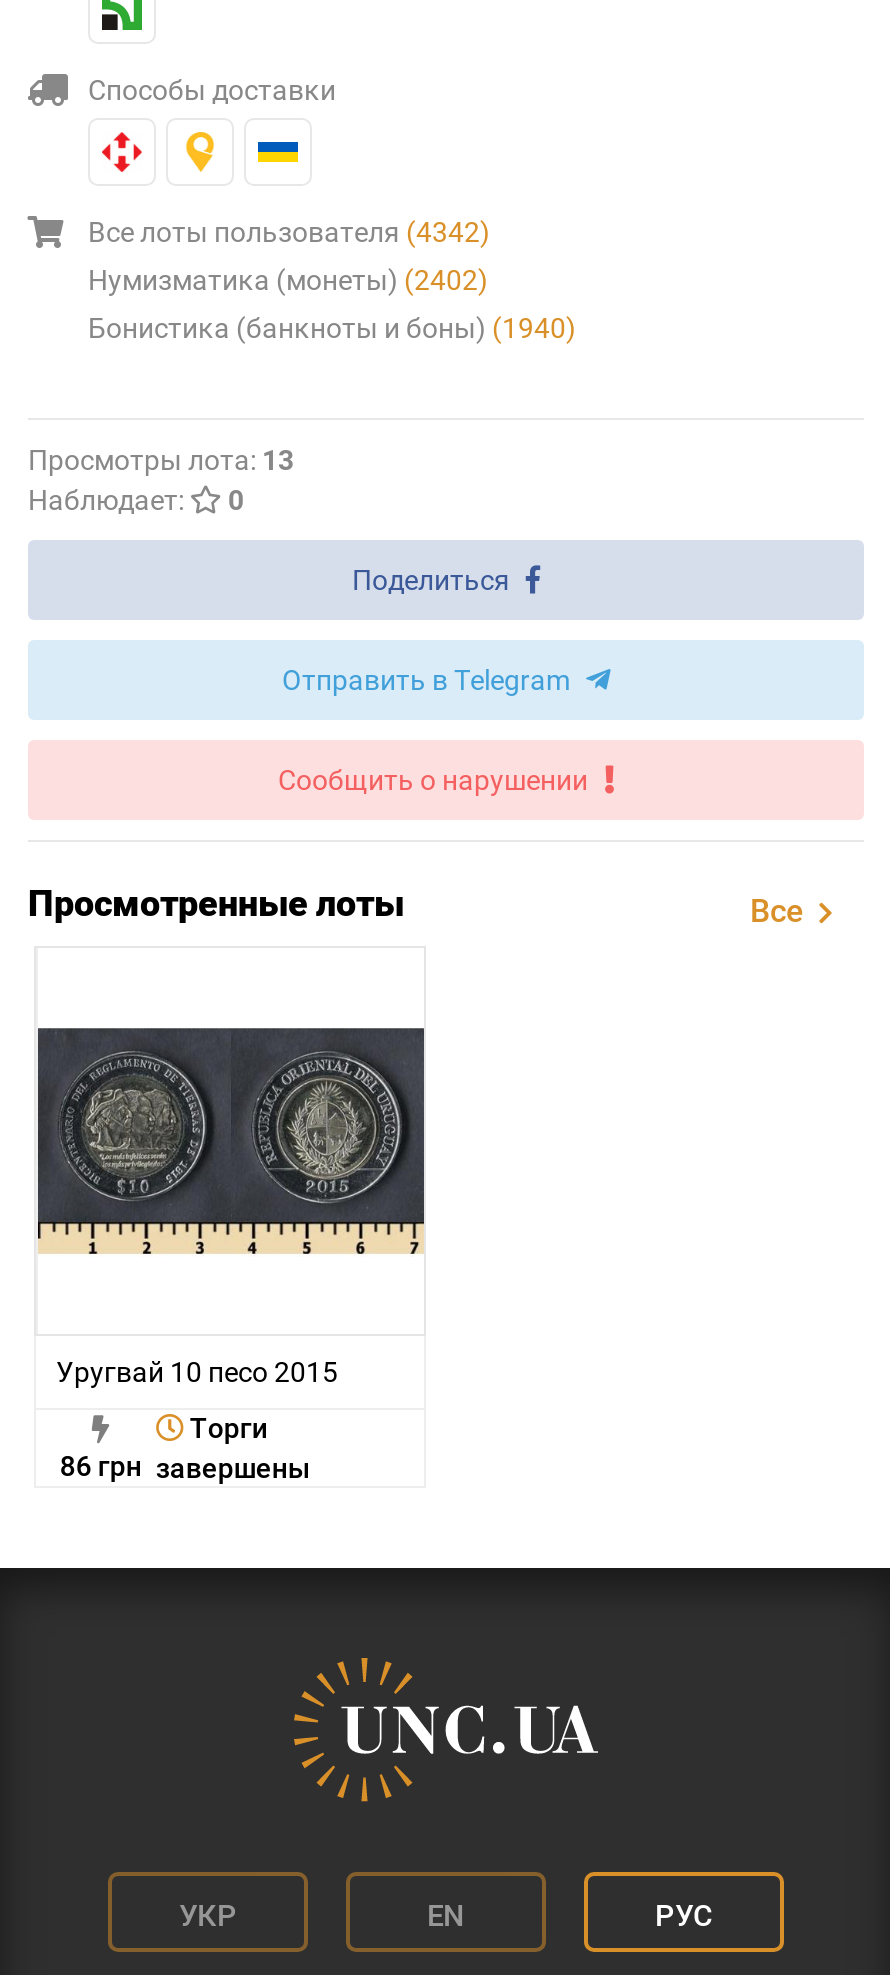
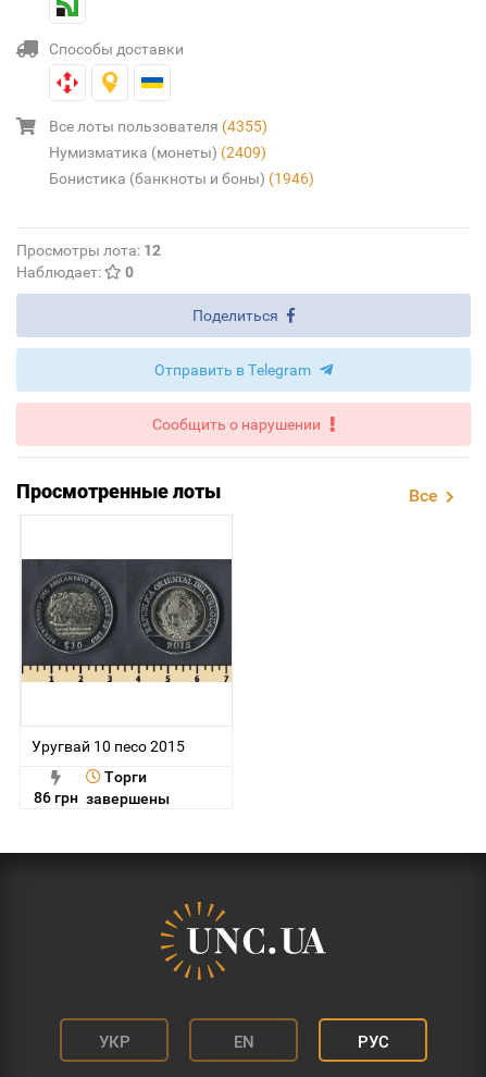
[88,216,490,248] Все лоты пользователя (4342) -> [49,117,267,135] Все лоты пользователя (4355)
[88,264,488,296] Нумизматика (монеты) (2402) -> [49,143,266,161] Нумизматика (монеты) (2409)
[88,312,576,344] Бонистика (банкноты и боны) (1940) -> [49,170,314,187] Бонистика (банкноты и боны) (1946)
[28,444,294,476] Просмотры лота: 13 -> [16,241,161,259] Просмотры лота: 12

